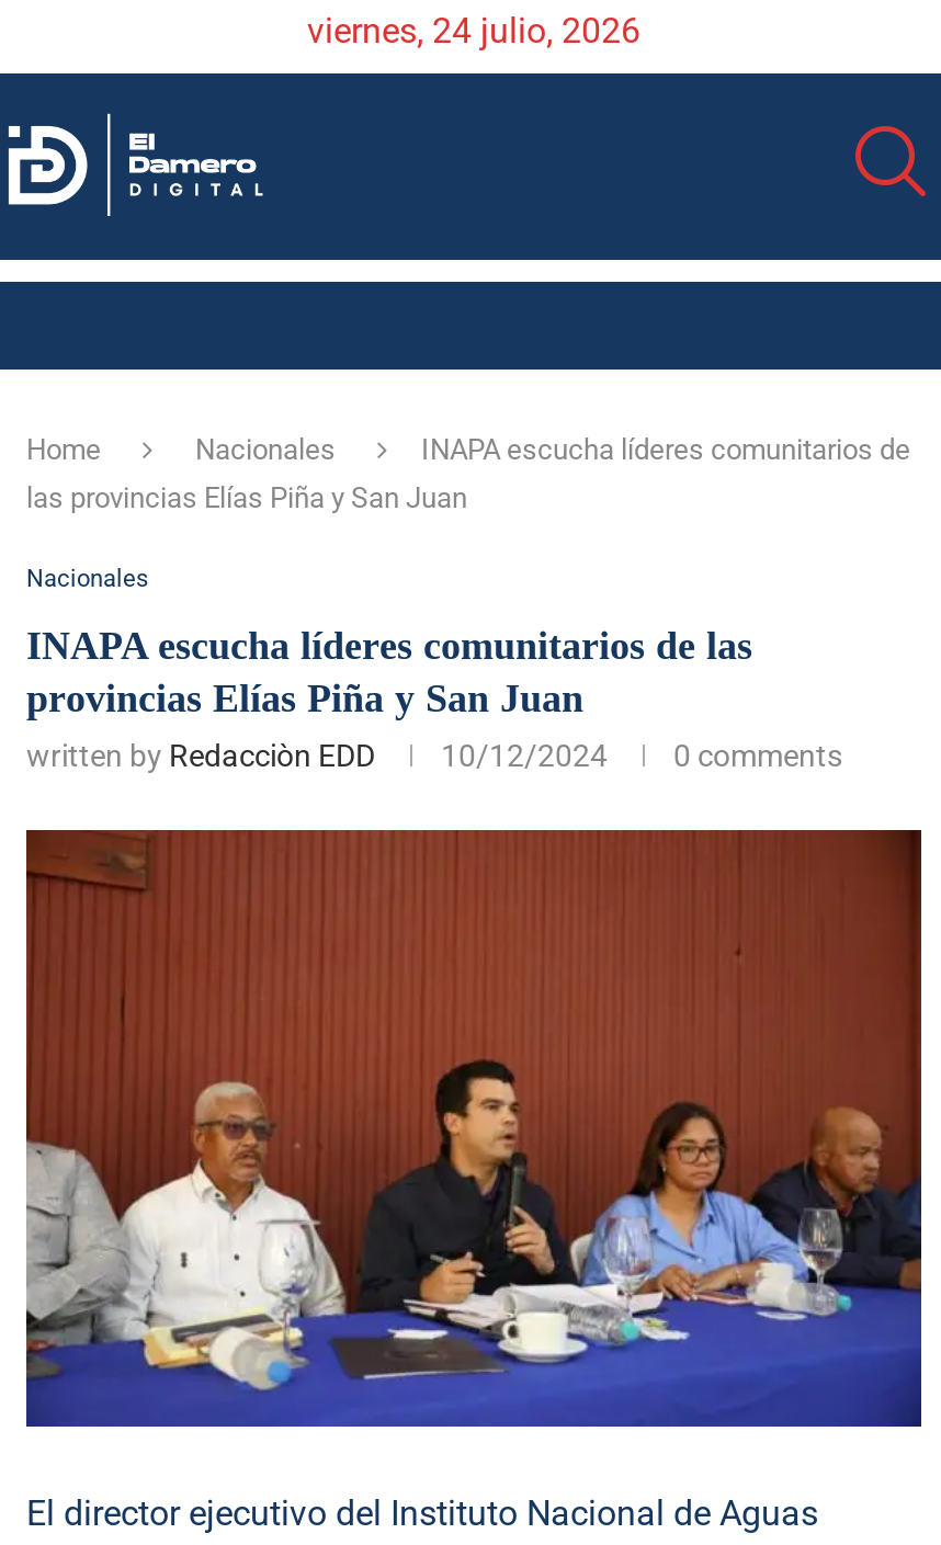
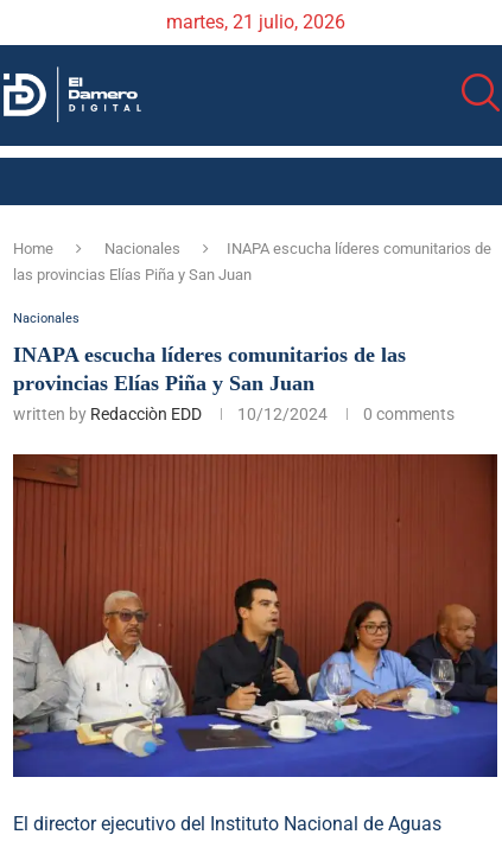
[307,10,640,52] viernes, 24 julio, 2026 -> [166,11,345,33] martes, 21 julio, 2026

